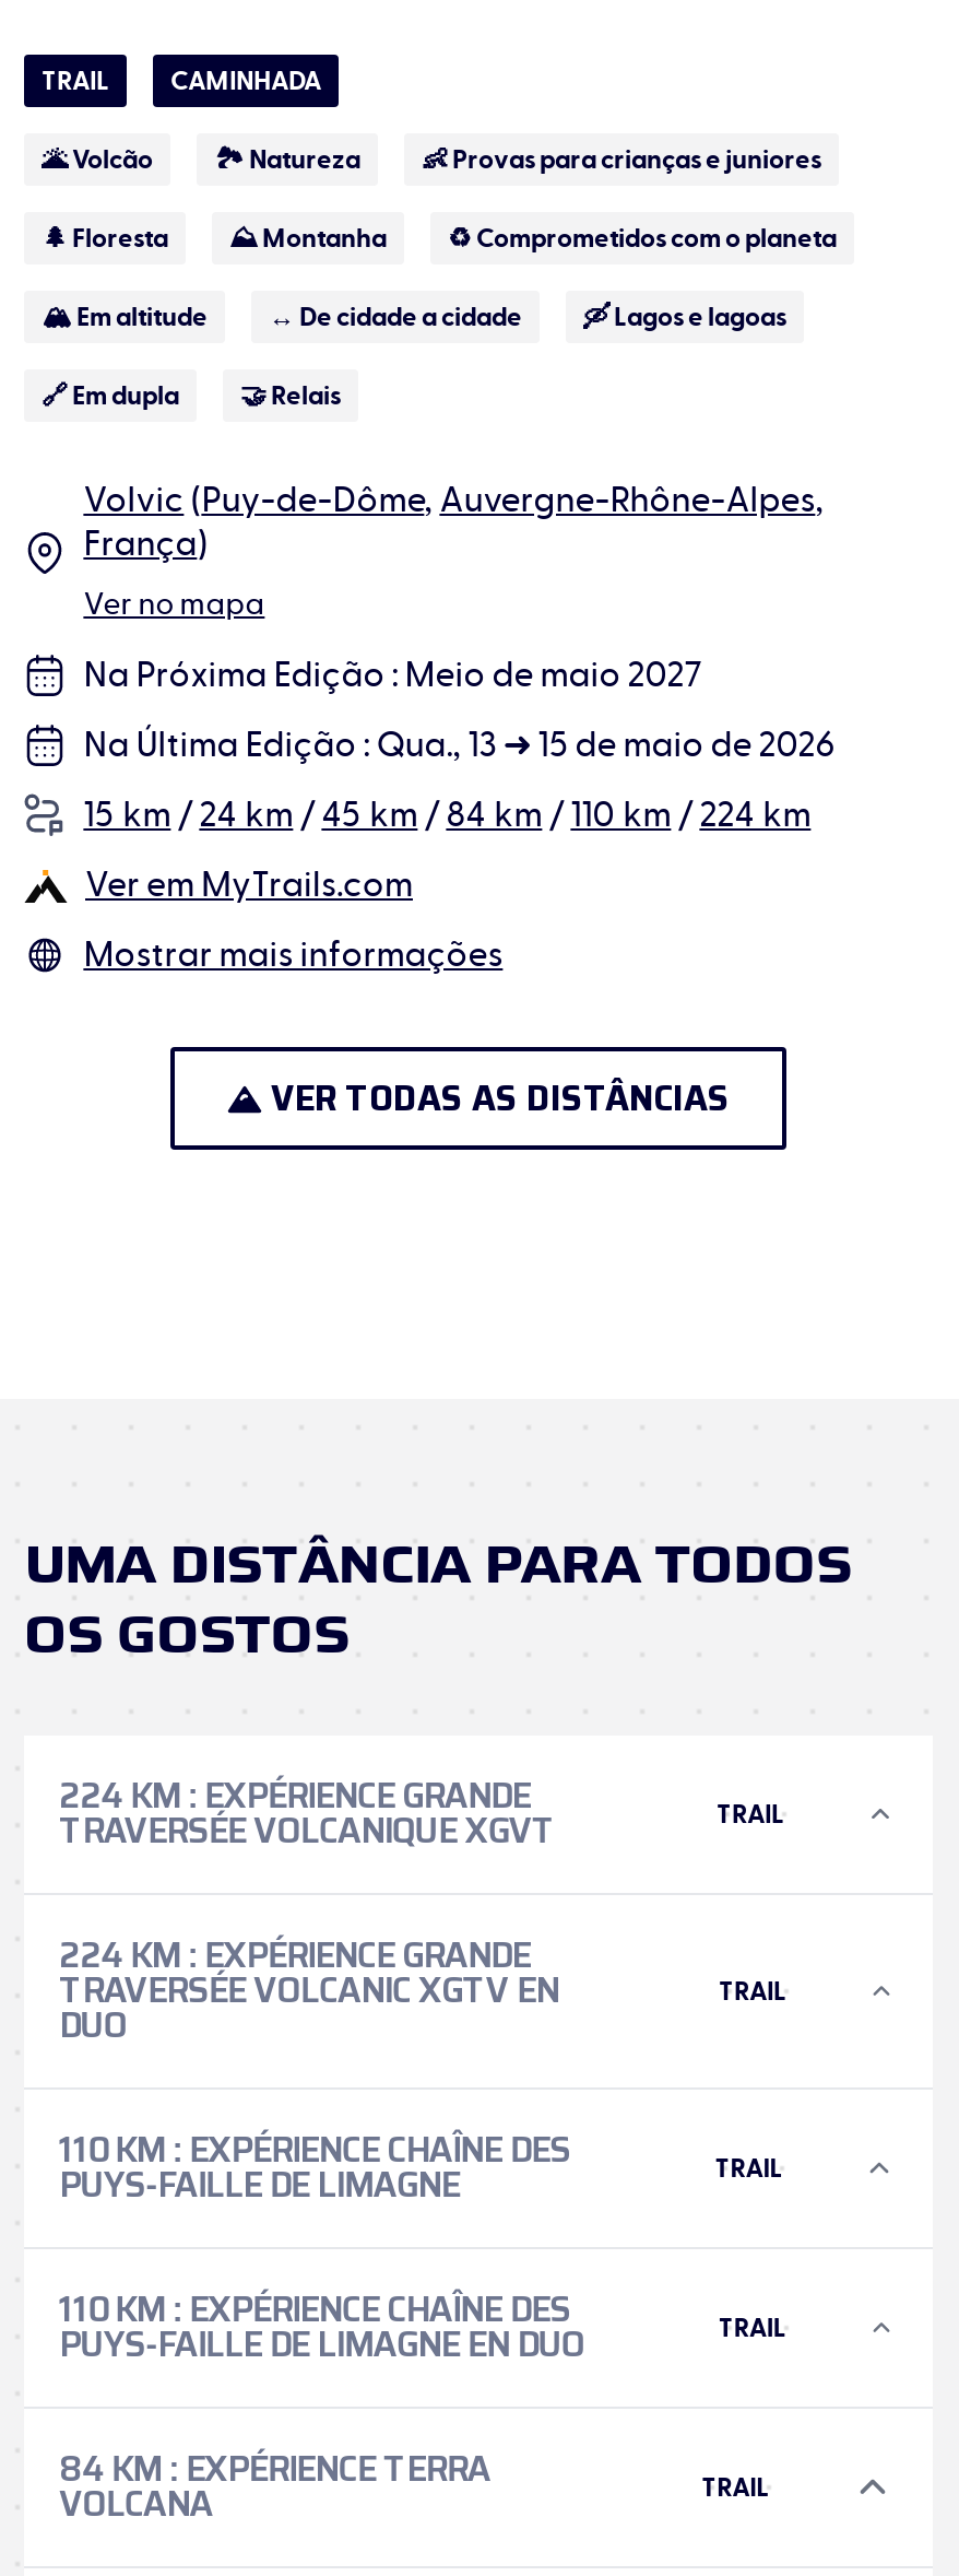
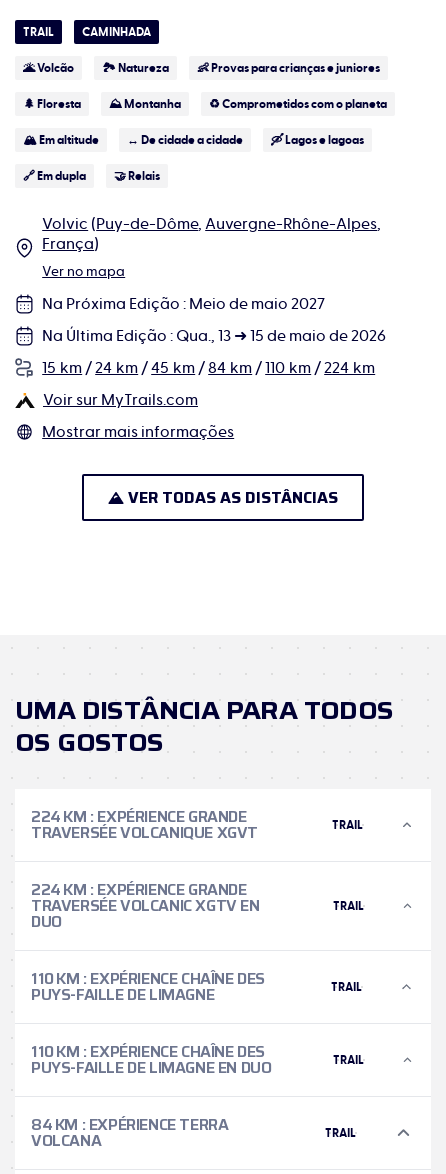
[85,868,413,903] Ver em MyTrails.com -> [43,392,198,408] Voir sur MyTrails.com

